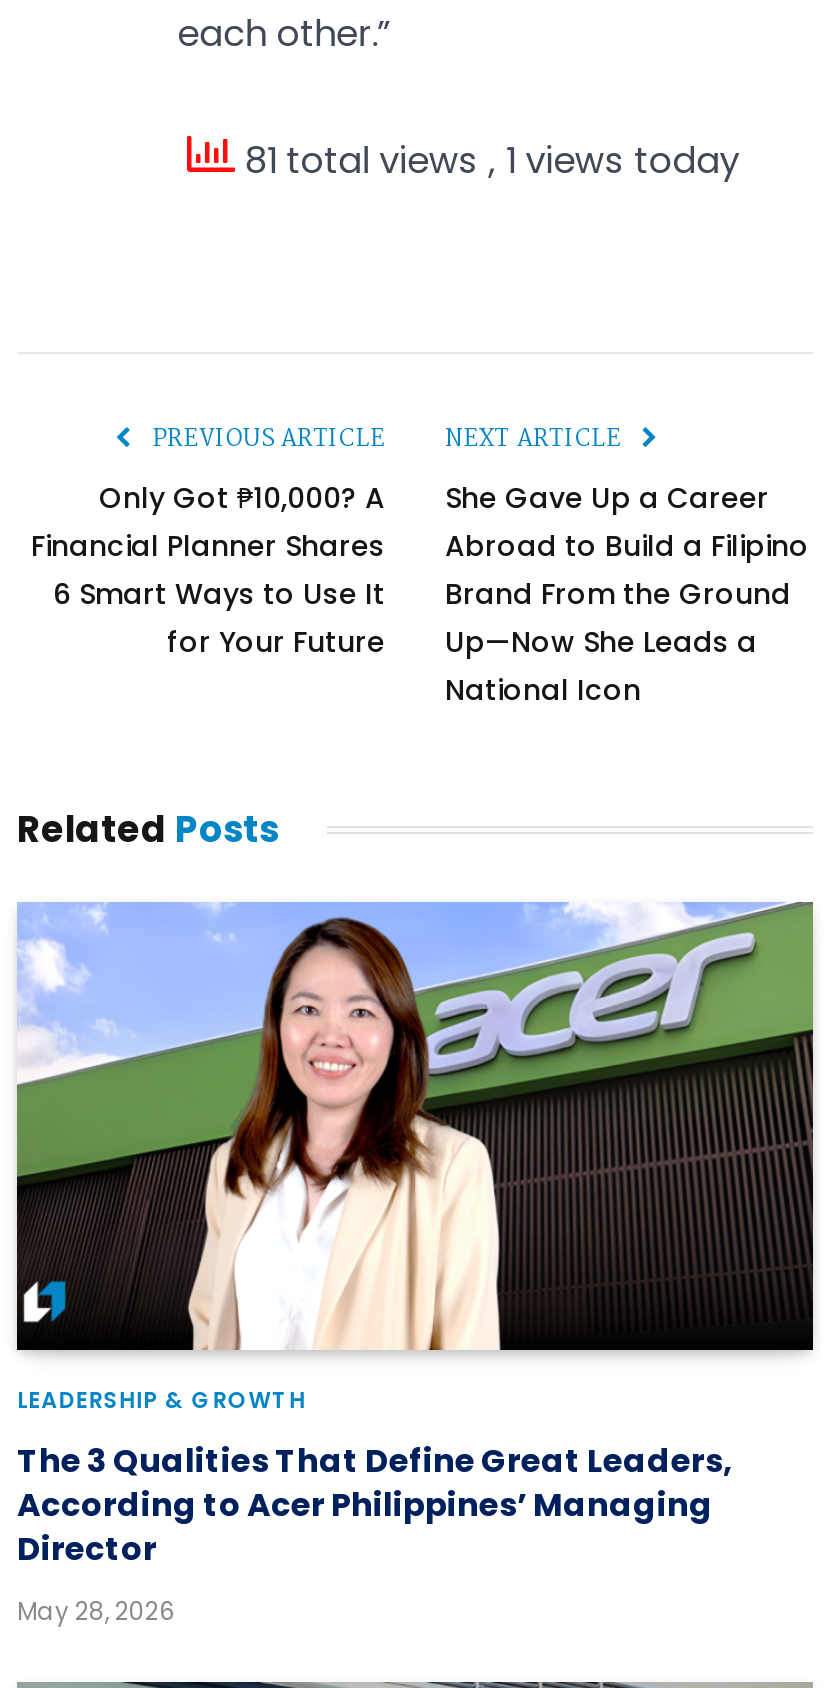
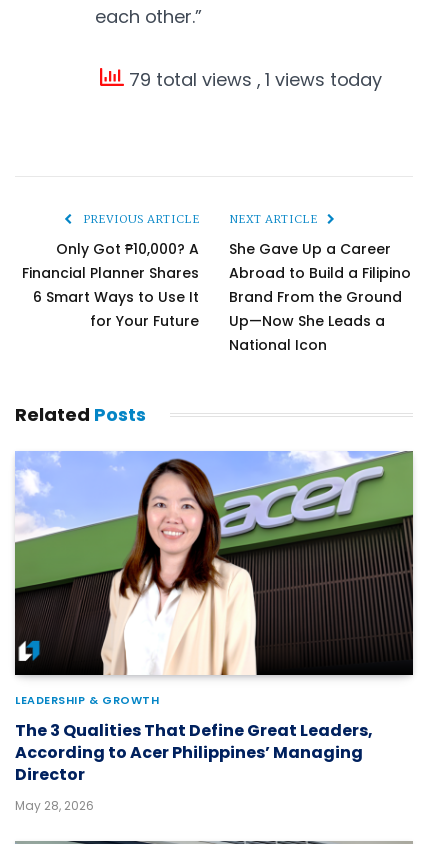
[235,135,739,185] 81 total views, 1 views today -> [124,67,382,92] 79 total views, 1 views today

